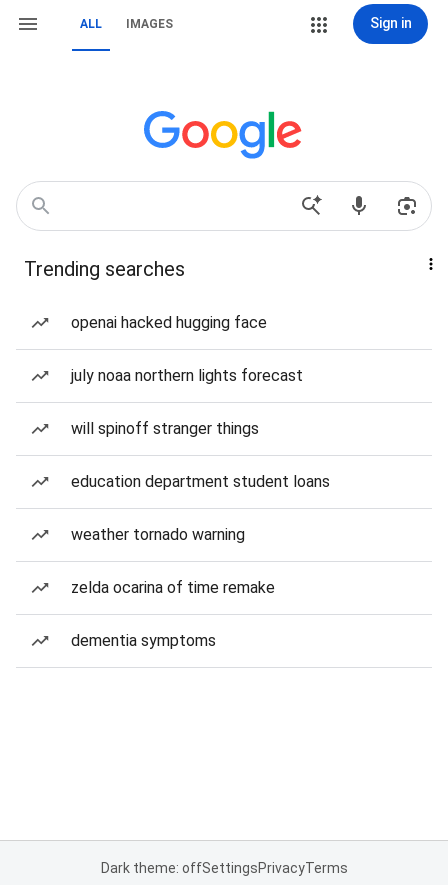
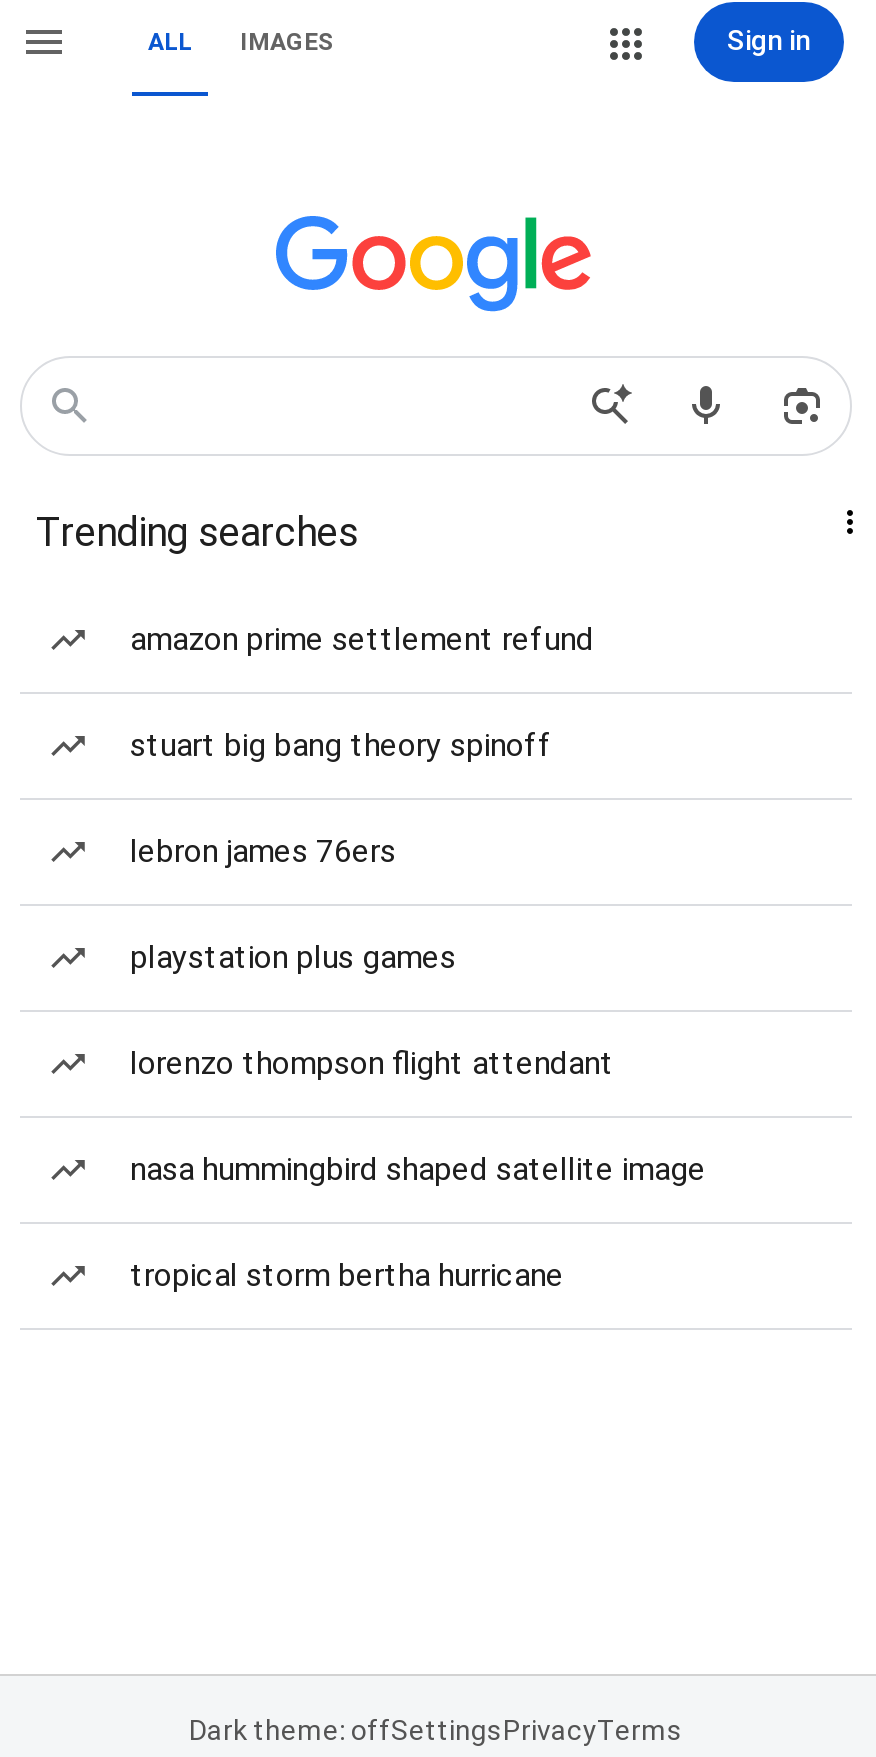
[71,313,267,332] openai hacked hugging face -> [130,620,594,658] amazon prime settlement refund
[71,366,303,385] july noaa northern lights forecast -> [130,726,552,764] stuart big bang theory spinoff
[71,419,259,438] will spinoff stranger things -> [130,832,396,870] lebron james 76ers
[71,472,330,491] education department student loans -> [130,938,456,976] playstation plus games
[71,525,245,544] weather tornado warning -> [130,1044,614,1082] lorenzo thompson flight attendant
[71,578,275,597] zelda ocarina of time remake -> [130,1150,706,1188] nasa hummingbird shaped satellite image
[71,631,216,650] dementia symptoms -> [130,1256,564,1294] tropical storm bertha hurricane

